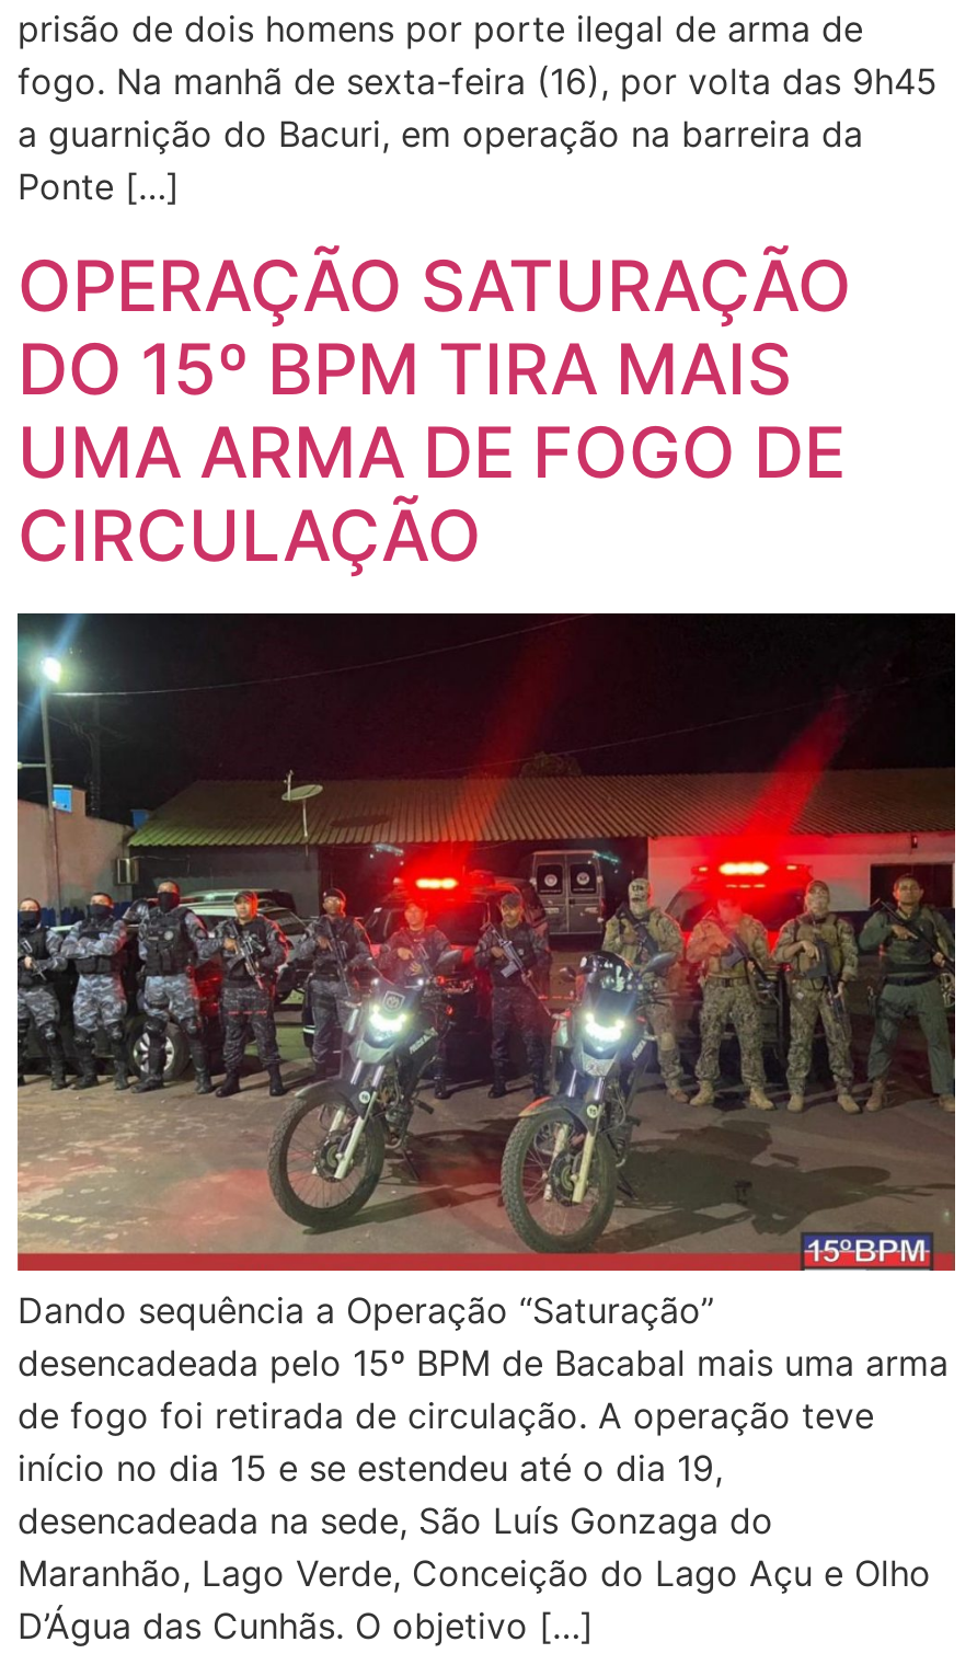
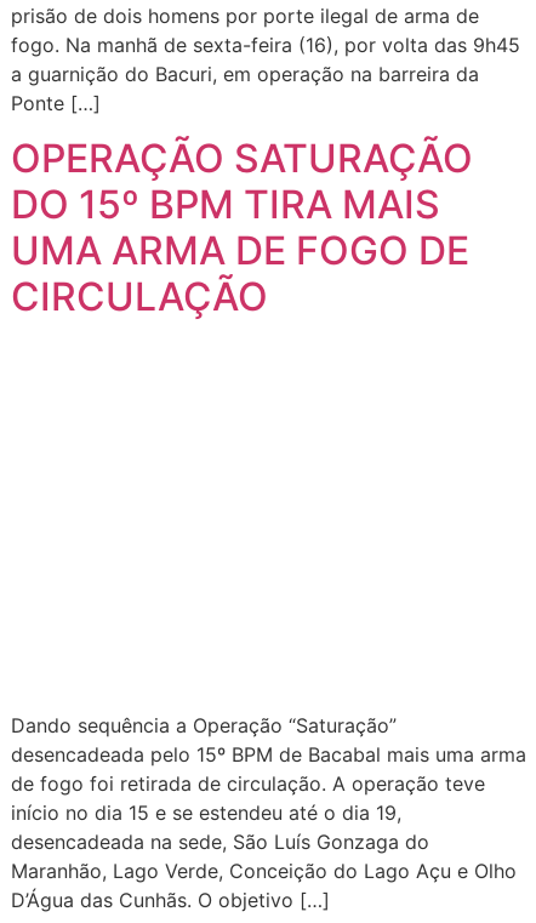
[15,611,957,1273] [image] -> none

